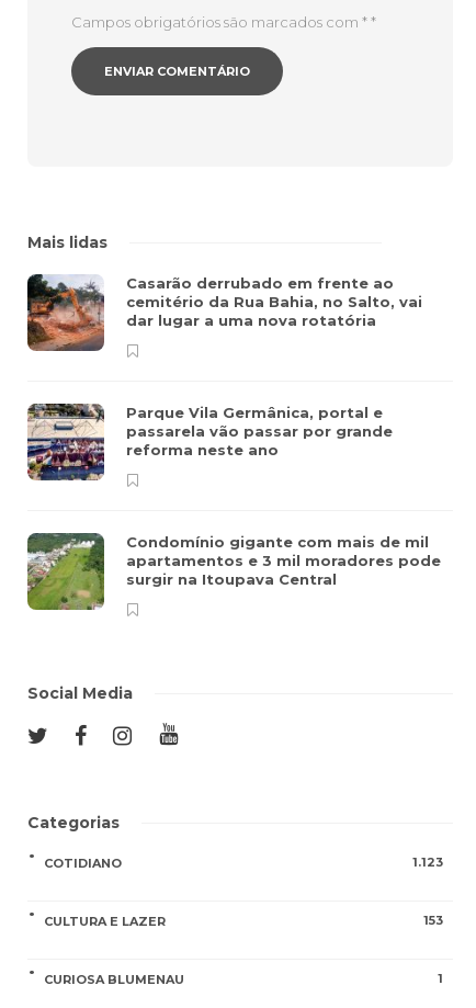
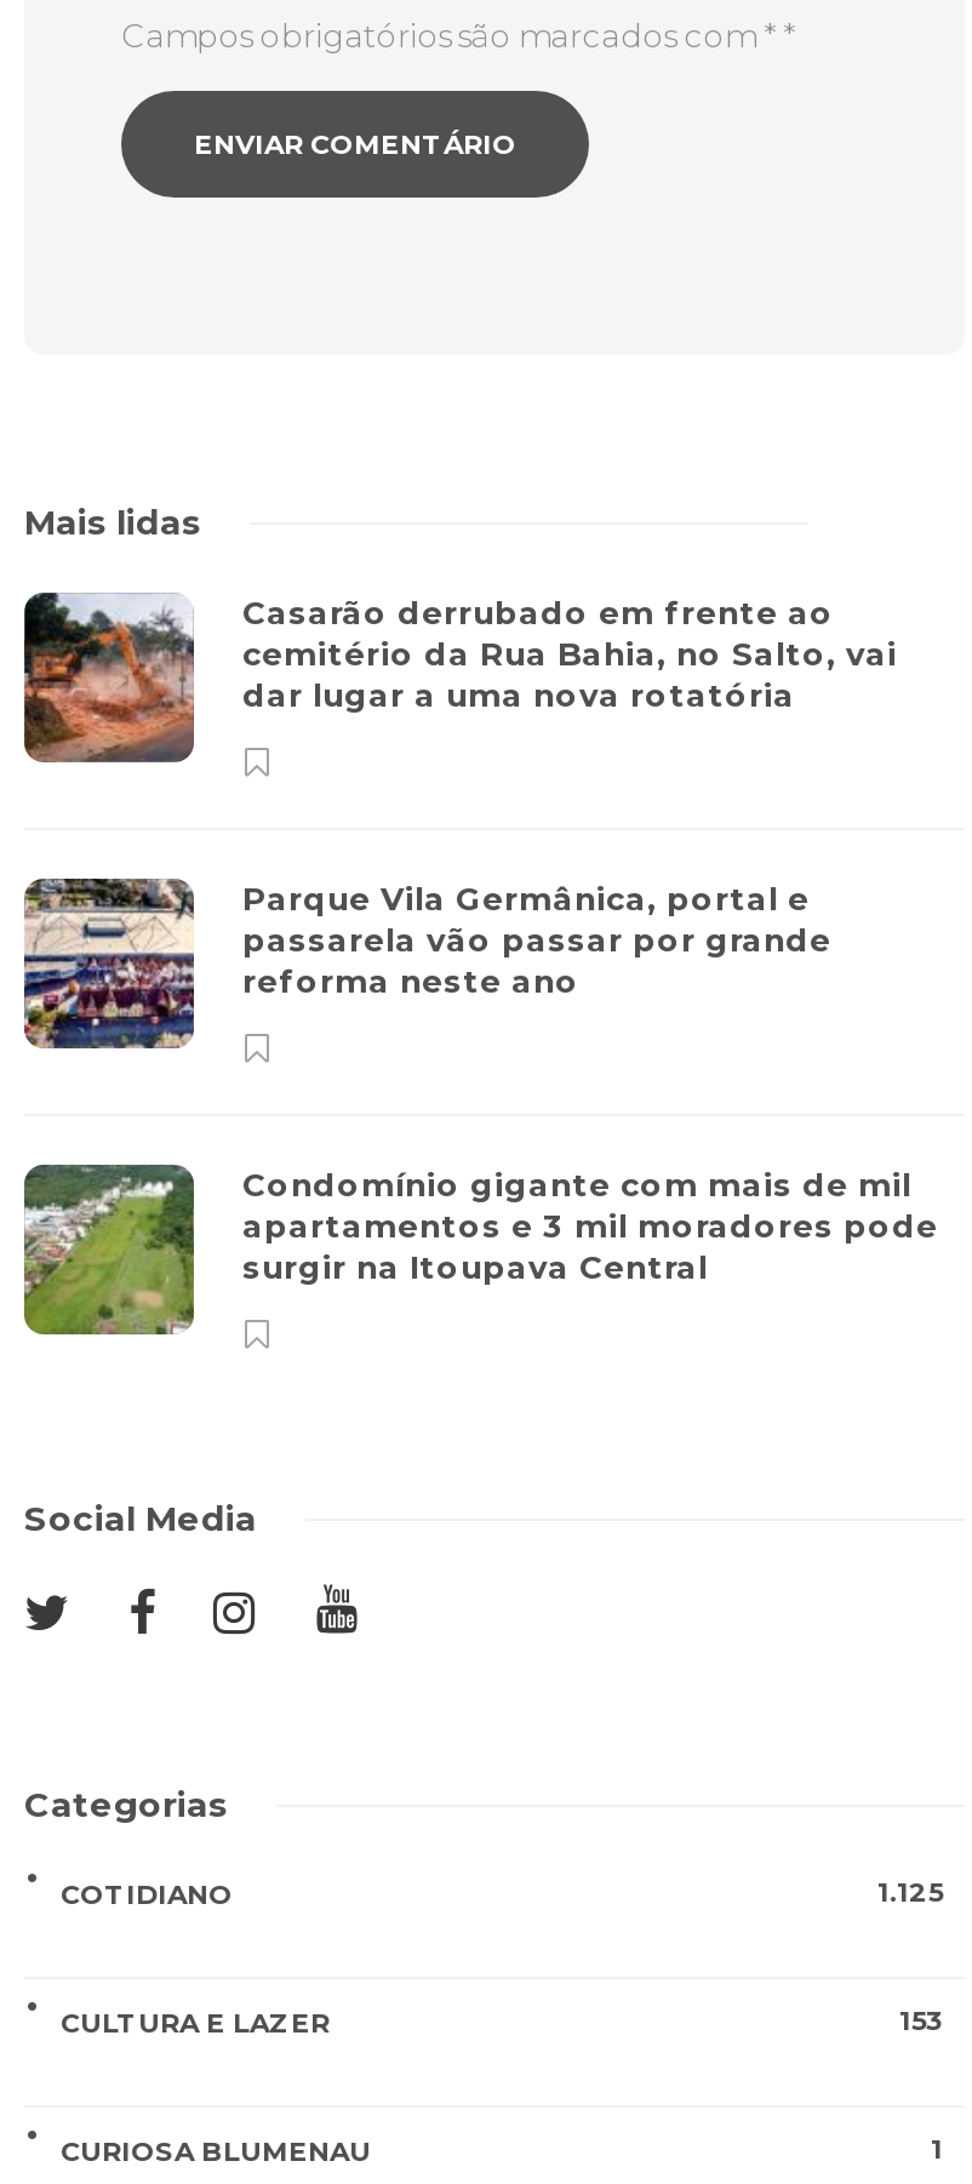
[412,855,443,870] 1.123 -> [877,1875,943,1909] 1.125

